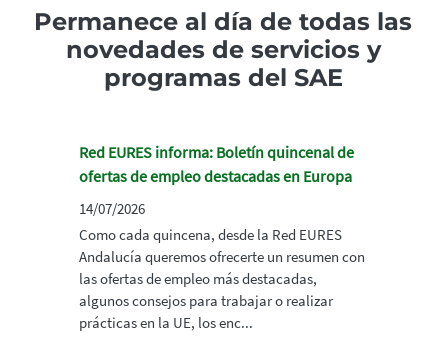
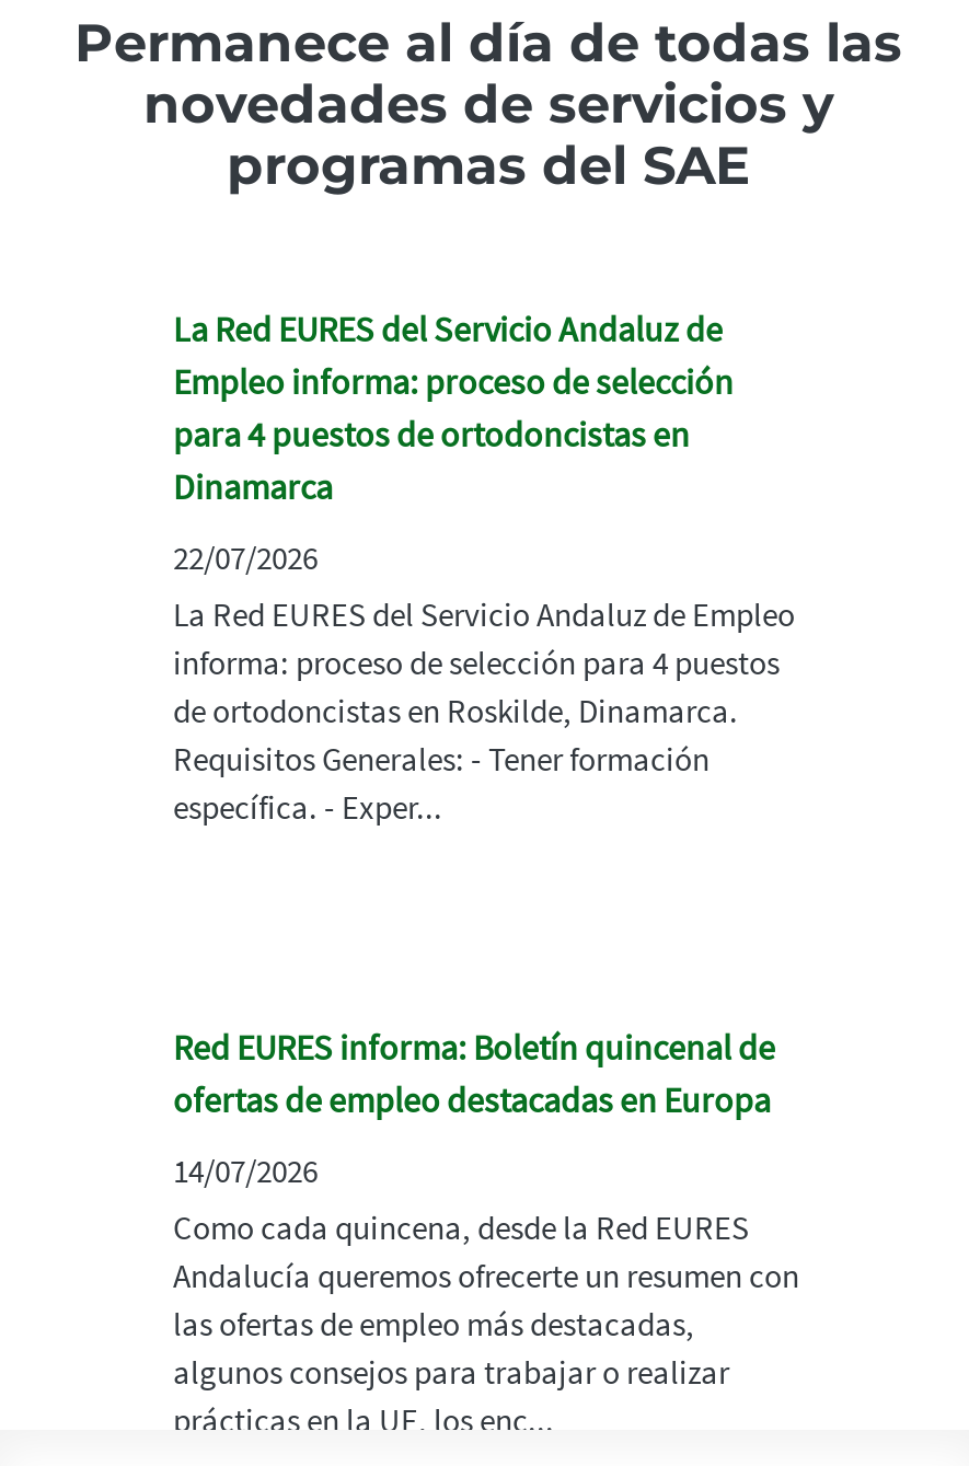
none -> [173,307,795,828] La Red EURES del Servicio Andaluz de | Empleo informa: proceso de selección | para 4 puestos de ortodoncistas en | Dinamarca | 22/07/2026 | La Red EURES del Servicio Andaluz de Empleo | informa: proceso de selección para 4 puestos | de ortodoncistas en Roskilde, Dinamarca. | Requisitos Generales: - Tener formación | específica. - Exper...

